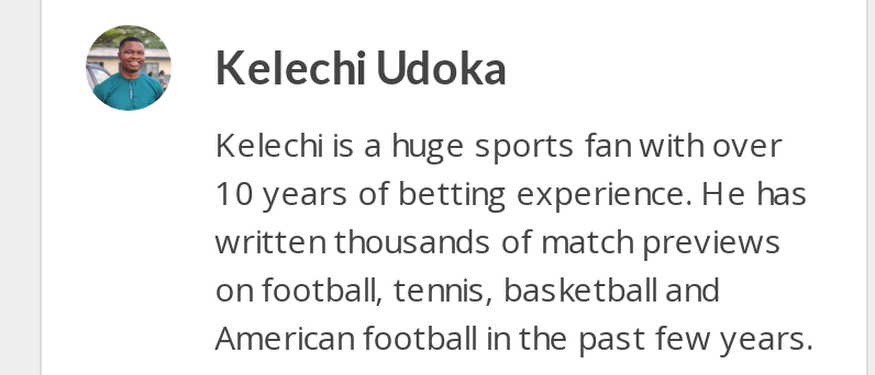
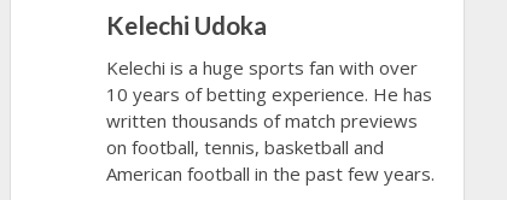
[84,23,174,113] [image] -> none

